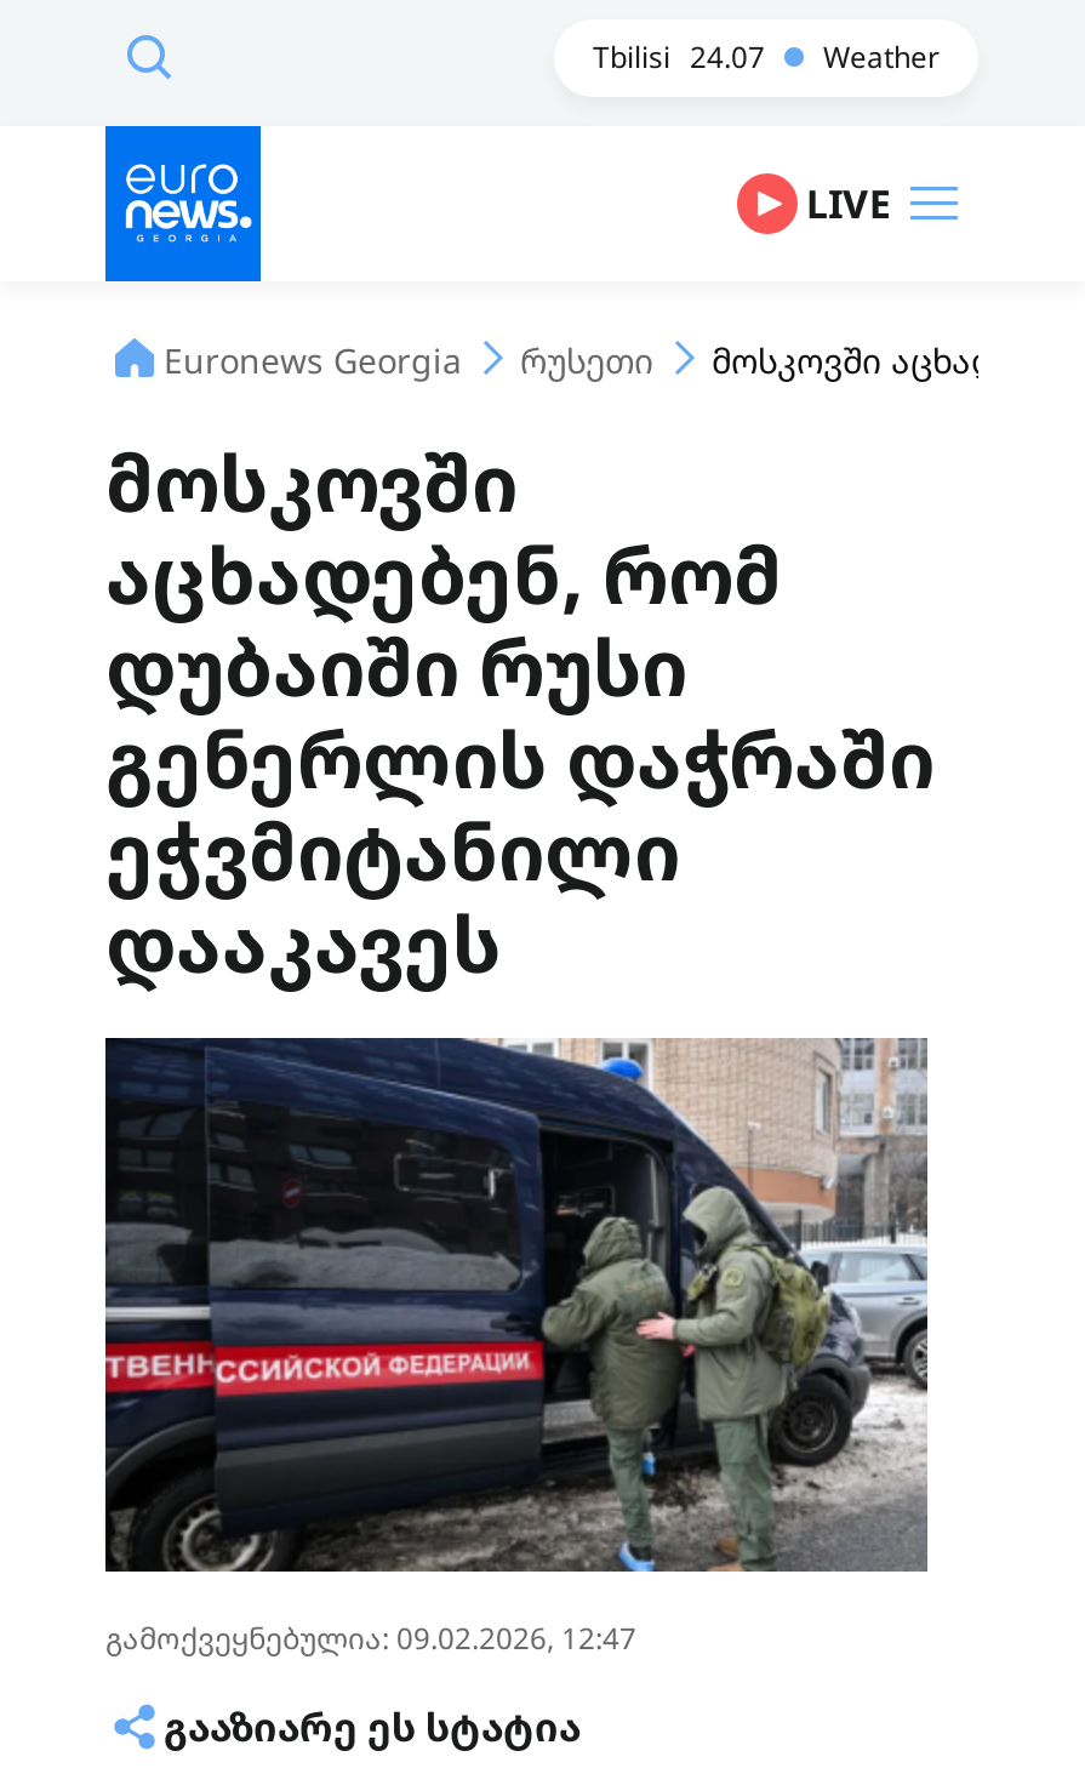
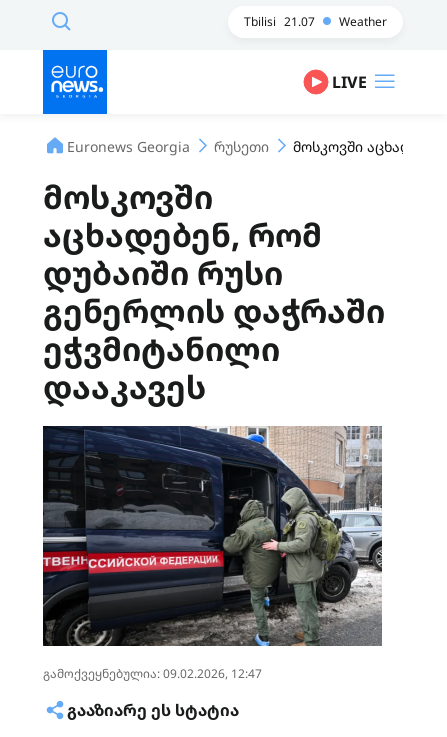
[593,36,940,78] Tbilisi 24.07 Weather -> [244,13,387,30] Tbilisi 21.07 Weather

